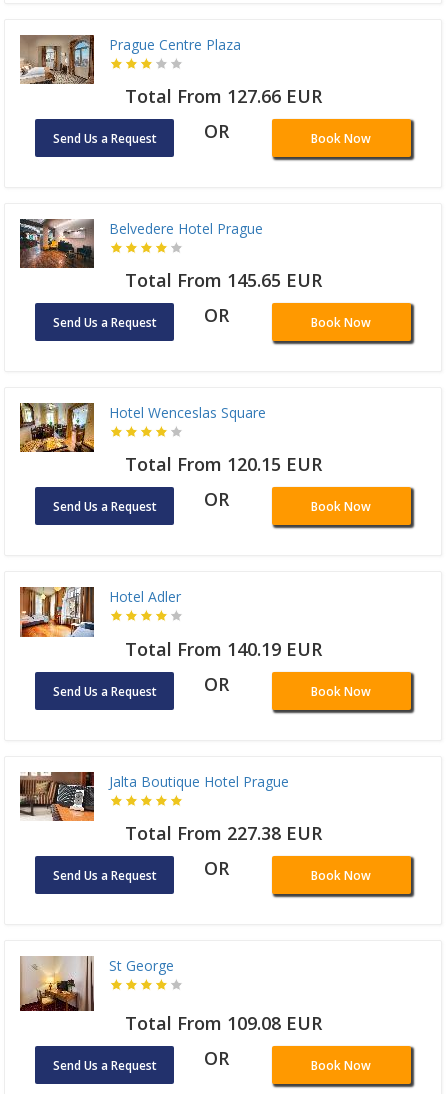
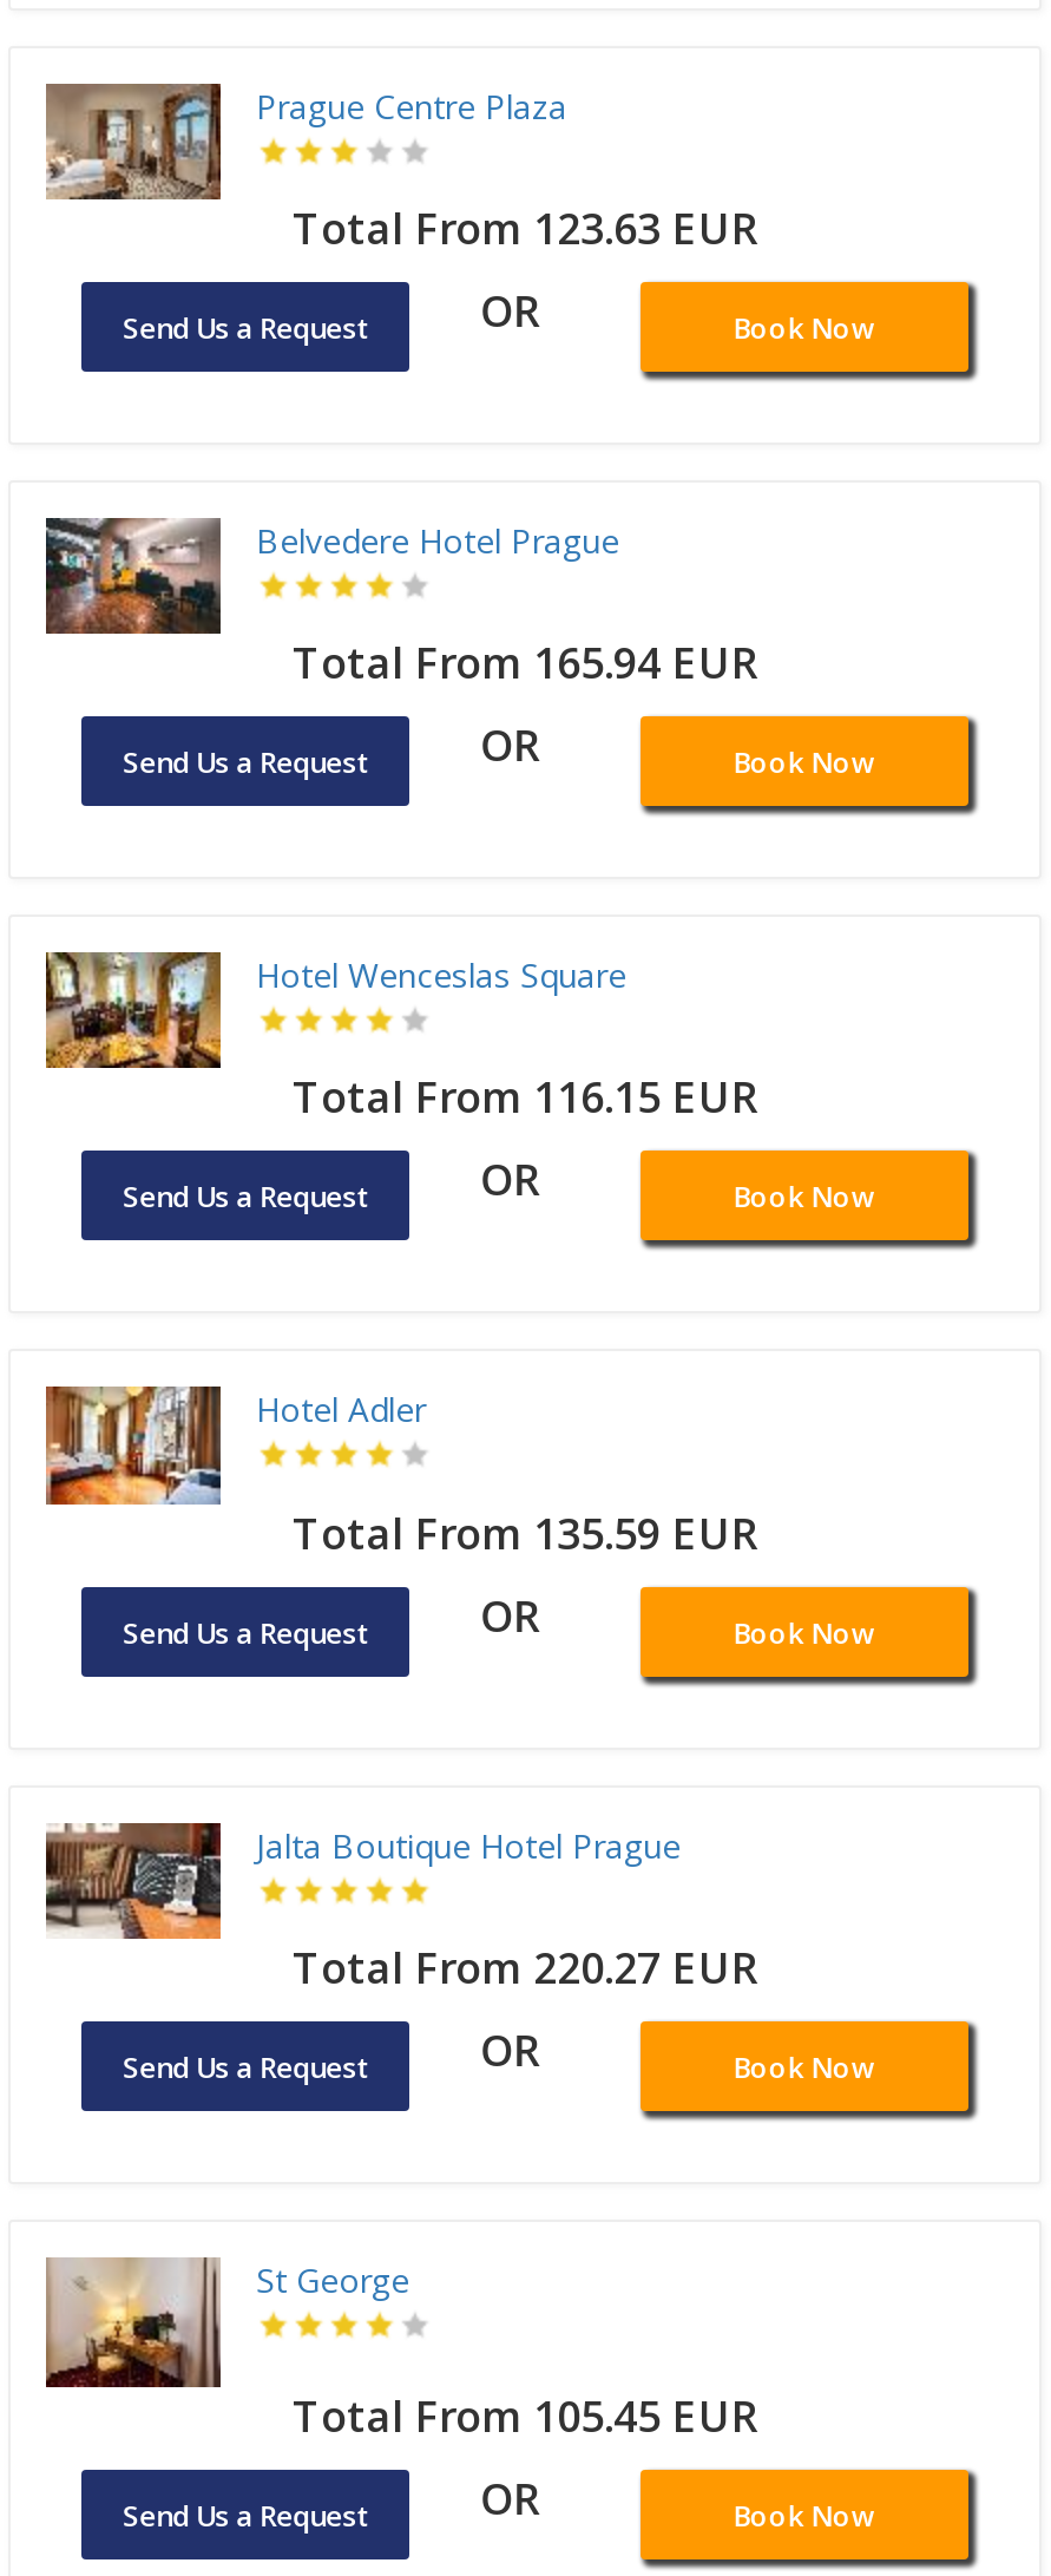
[124,84,321,108] Total From 127.66 EUR -> [293,200,757,257] Total From 123.63 EUR
[124,268,321,292] Total From 145.65 EUR -> [293,634,757,691] Total From 165.94 EUR
[124,452,321,476] Total From 120.15 EUR -> [293,1068,757,1125] Total From 116.15 EUR
[124,637,321,661] Total From 140.19 EUR -> [293,1505,757,1562] Total From 135.59 EUR
[124,821,321,845] Total From 227.38 EUR -> [293,1939,757,1996] Total From 220.27 EUR
[124,1011,321,1035] Total From 109.08 EUR -> [293,2388,757,2444] Total From 105.45 EUR

